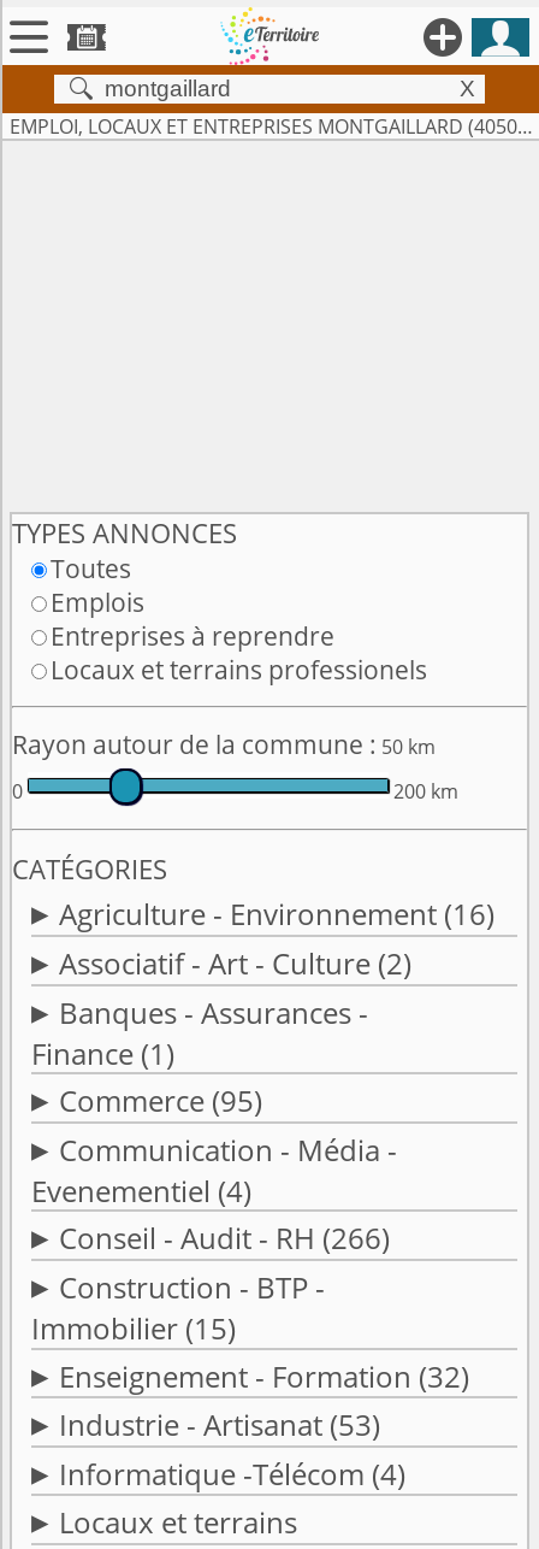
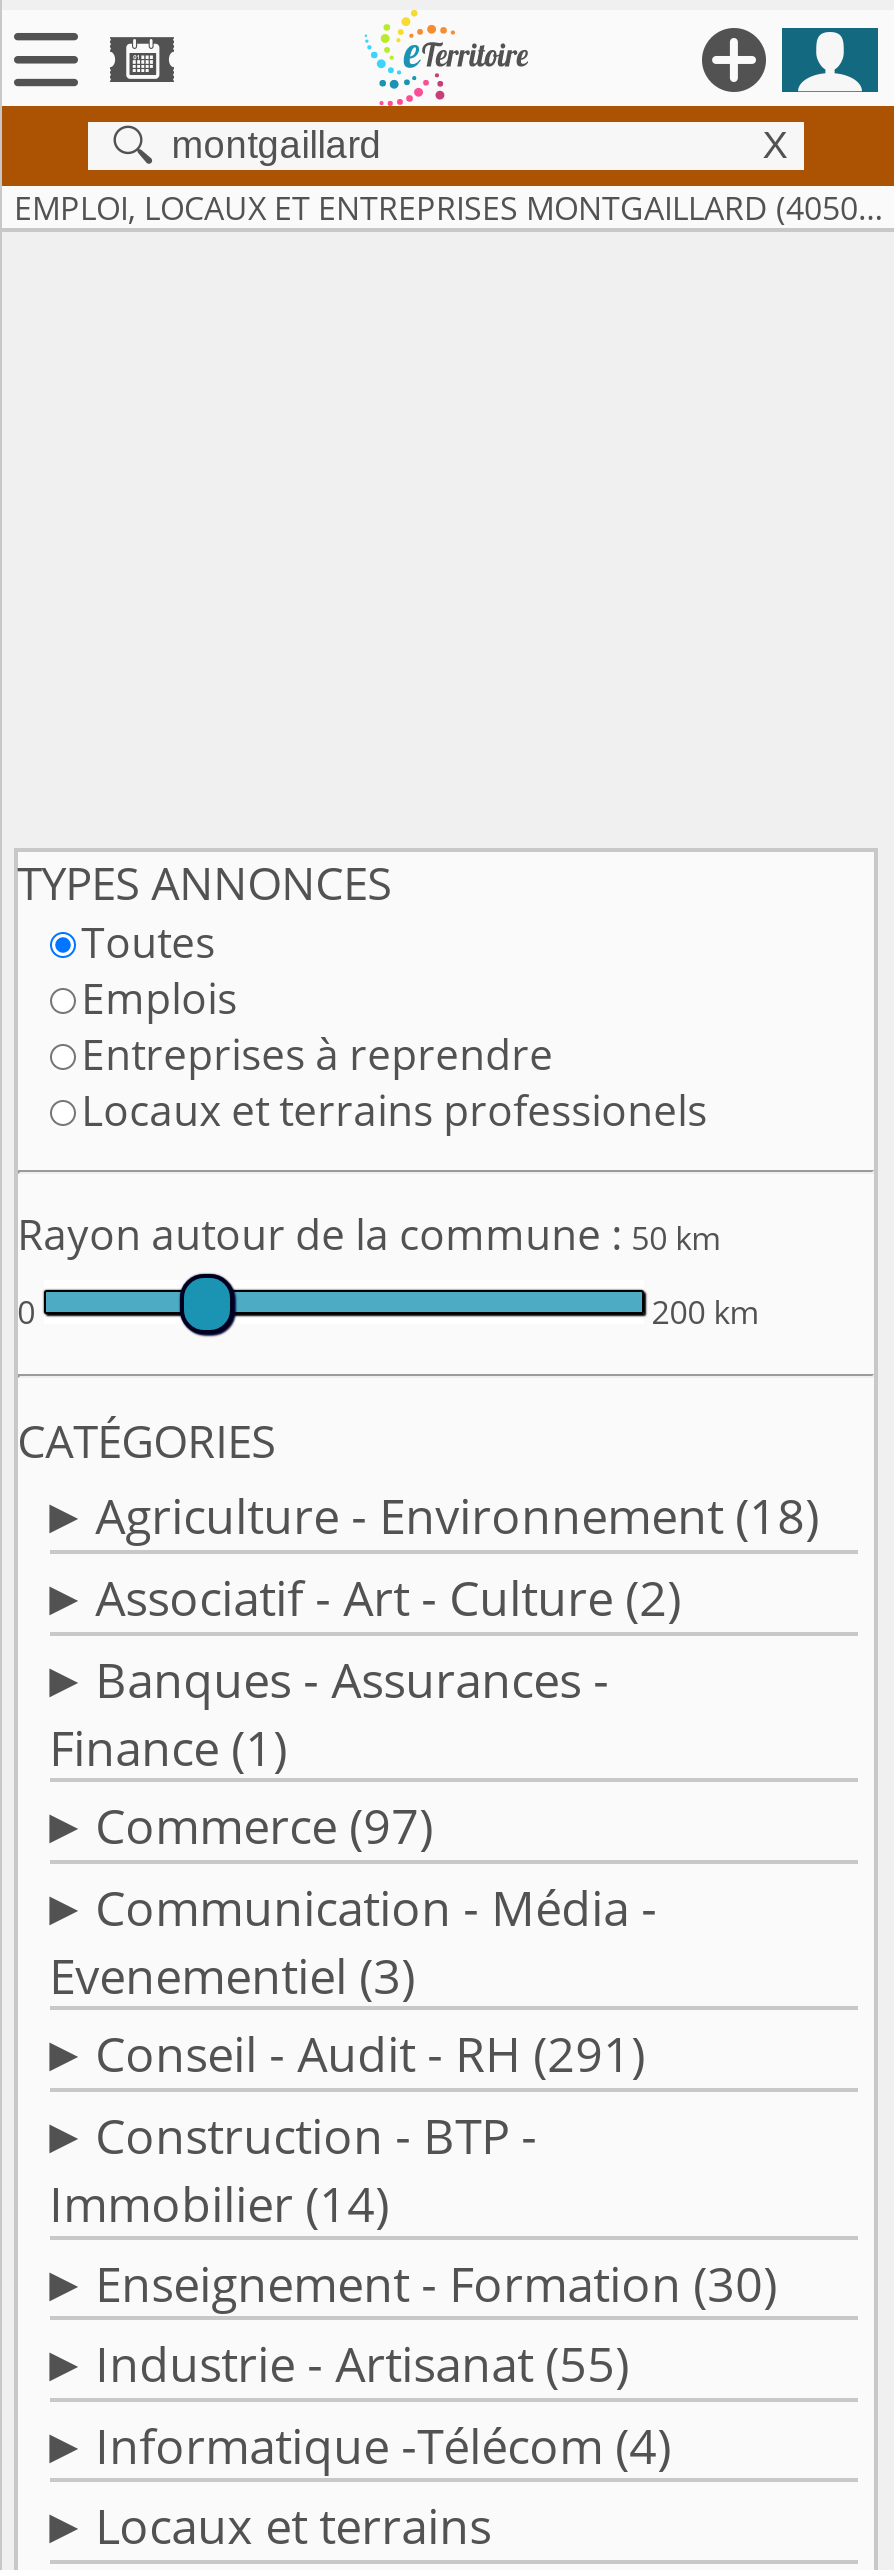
[58,894,494,934] Agriculture - Environnement (16) -> [95,1483,819,1549] Agriculture - Environnement (18)
[58,1081,262,1120] Commerce (95) -> [95,1792,433,1858] Commerce (97)
[31,1171,251,1210] Evenementiel (4) -> [49,1942,415,2008] Evenementiel (3)
[58,1218,389,1258] Conseil - Audit - RH (266) -> [95,2021,645,2087] Conseil - Audit - RH (291)
[31,1308,235,1348] Immobilier (15) -> [49,2170,389,2236] Immobilier (14)
[58,1356,469,1395] Enseignement - Formation (32) -> [95,2249,777,2315] Enseignement - Formation (30)
[58,1405,380,1444] Industrie - Artisanat (53) -> [95,2330,629,2396] Industrie - Artisanat (55)

